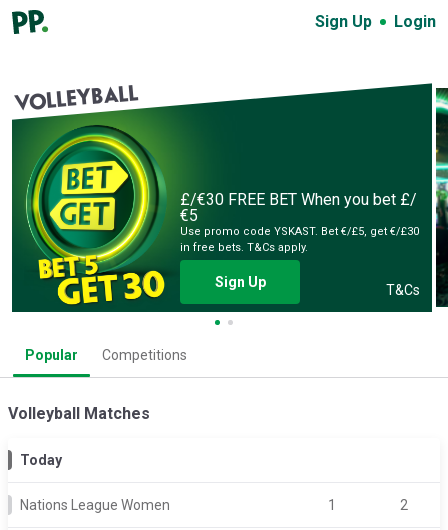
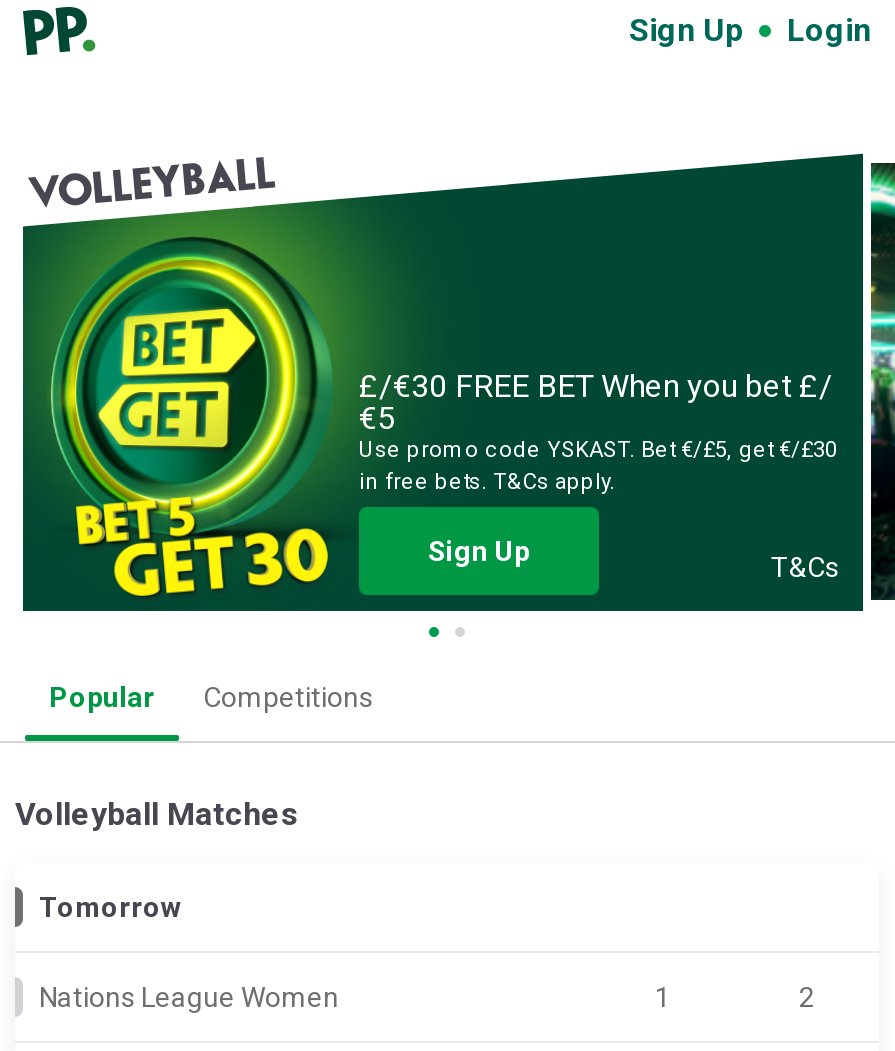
[20,452,62,468] Today -> [39,891,181,923] Tomorrow

